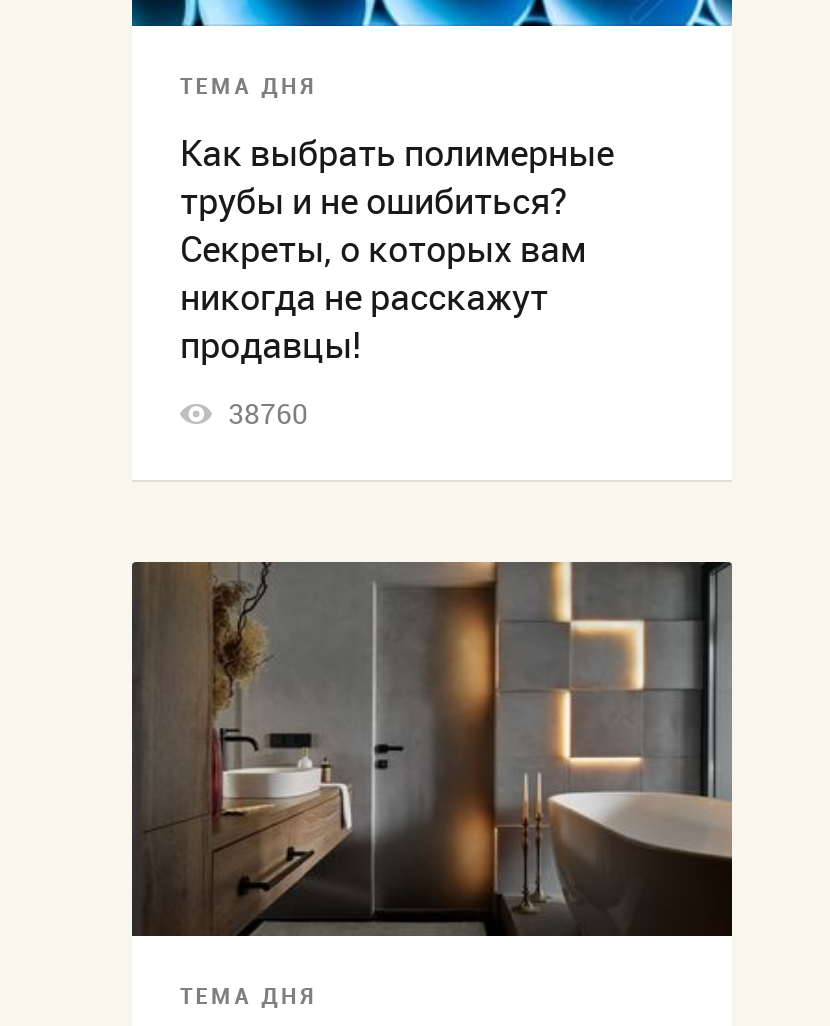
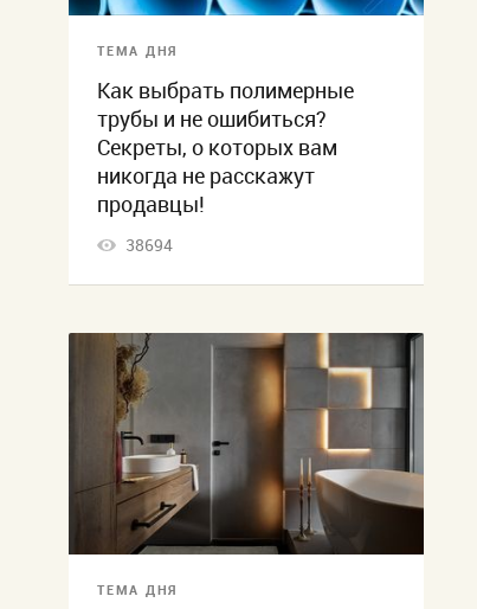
[228,398,308,430] 38760 -> [125,236,173,255] 38694

